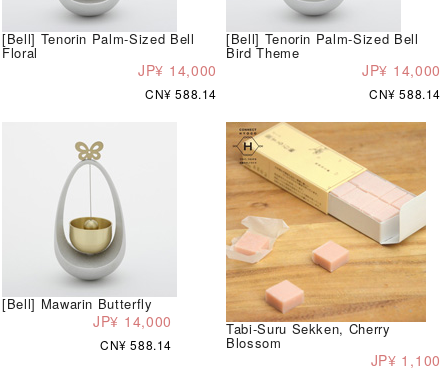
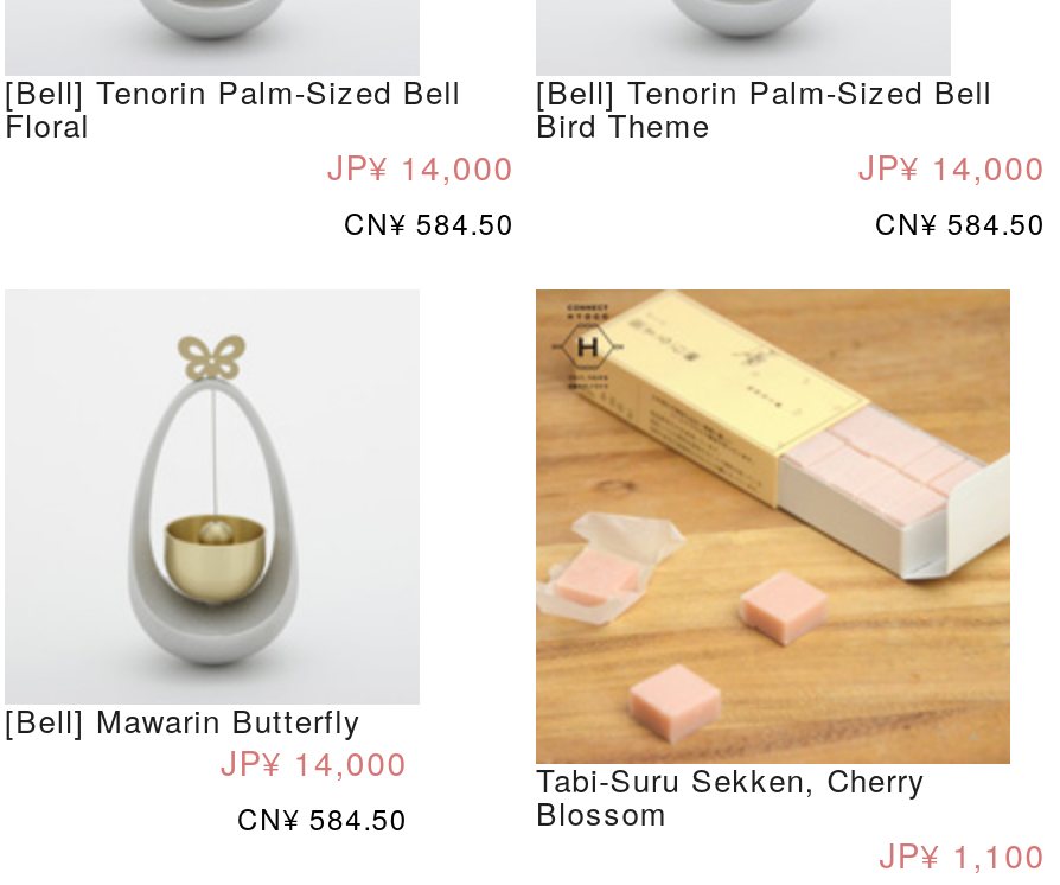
[145,85,217,102] CN¥ 588.14 -> [344,201,515,241] CN¥ 584.50
[369,85,441,102] CN¥ 588.14 -> [875,201,1046,241] CN¥ 584.50
[100,336,172,353] CN¥ 588.14 -> [237,796,408,837] CN¥ 584.50

